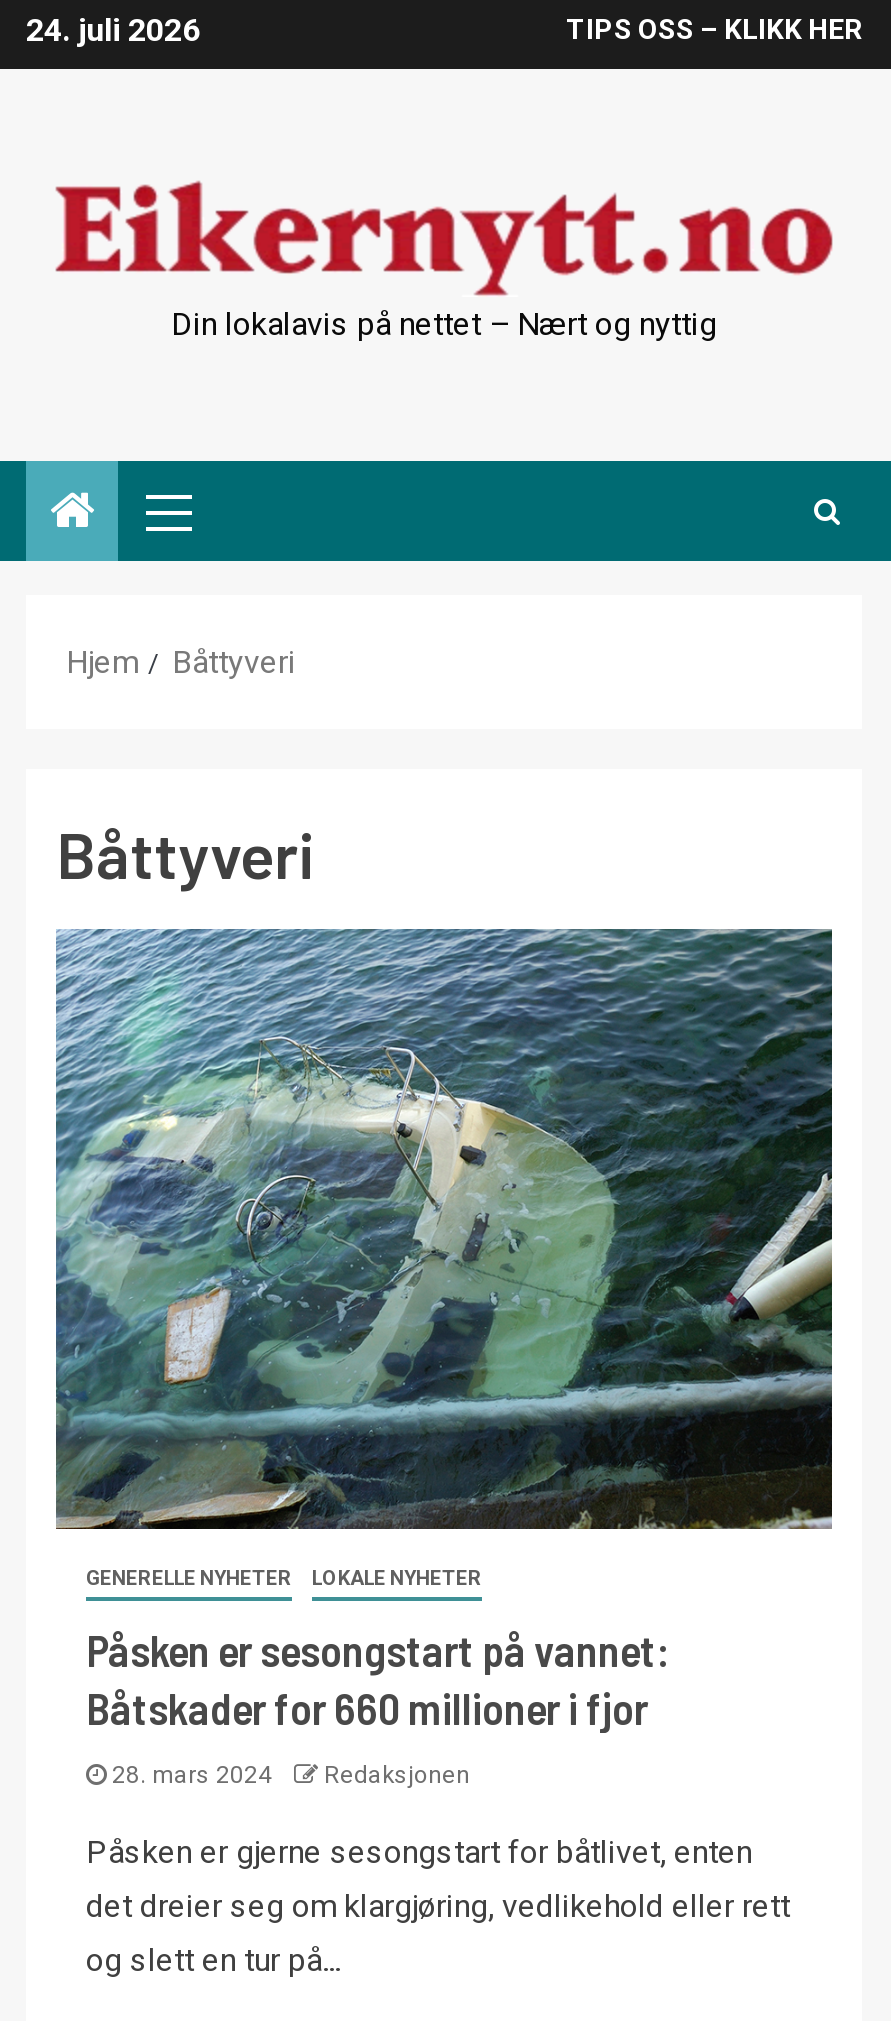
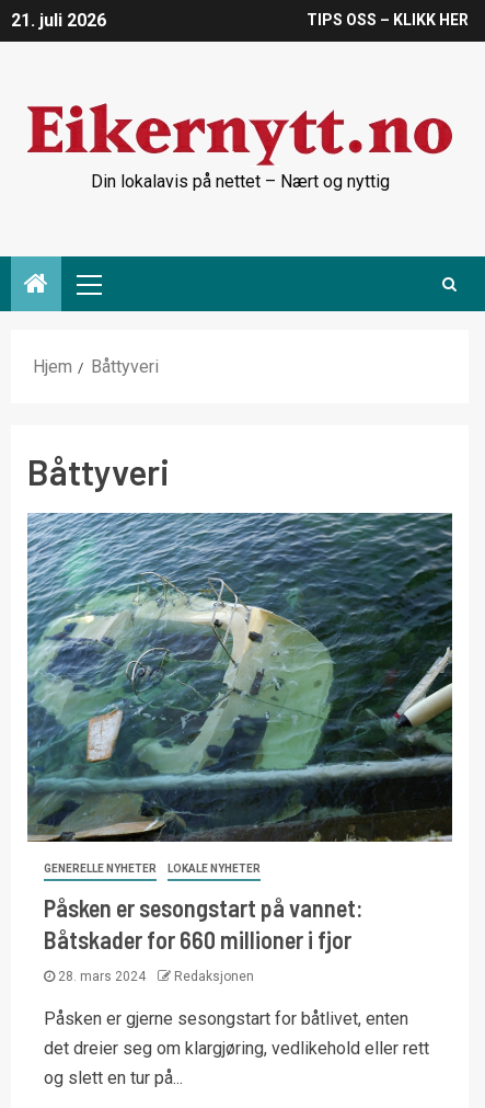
[26,11,200,49] 24. juli 2026 -> [11,10,106,31] 21. juli 2026

